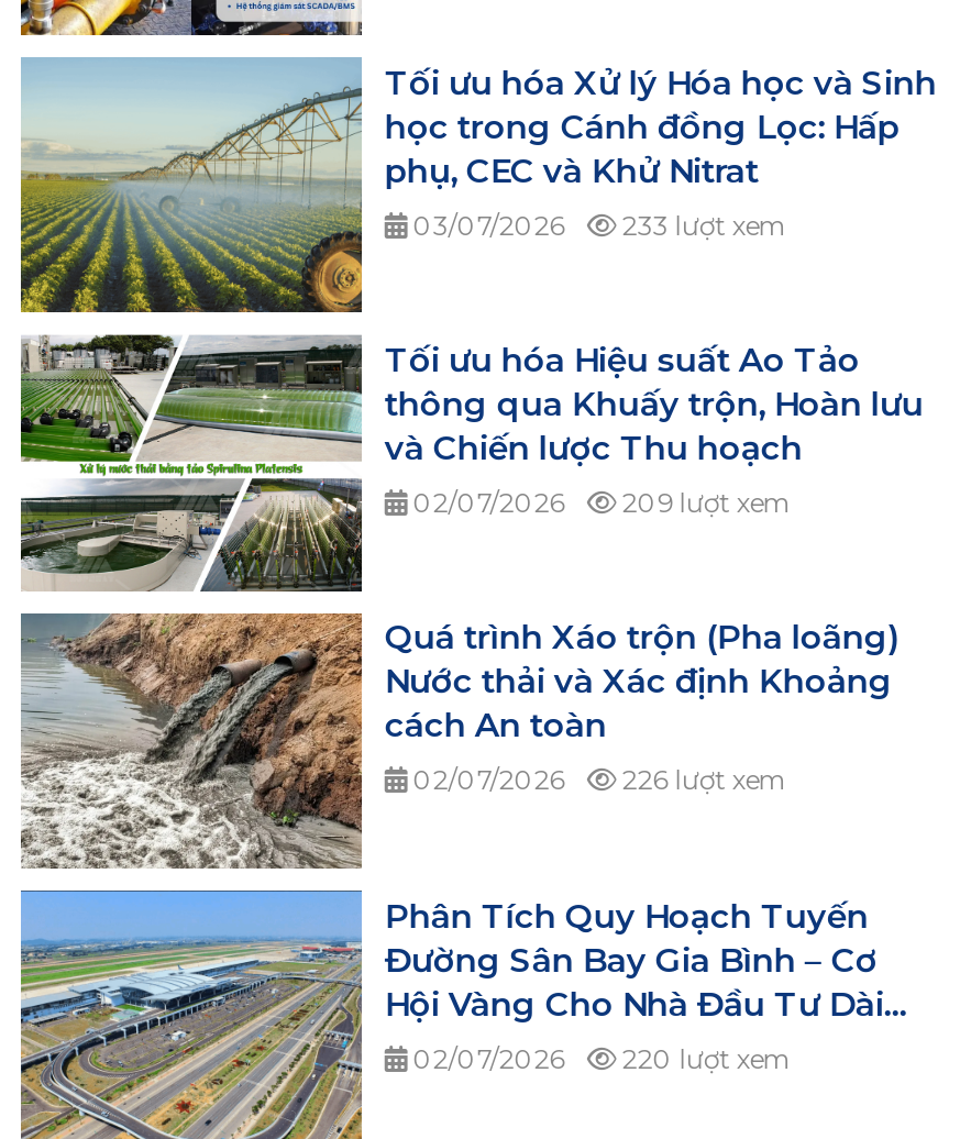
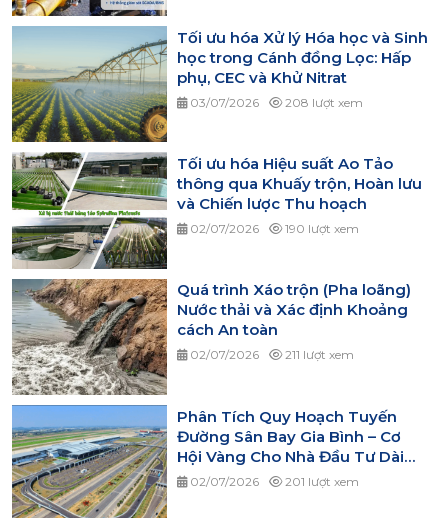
[406,208,787,241] 03/07/2026 233 lượt xem -> [187,94,363,109] 03/07/2026 208 lượt xem
[406,486,791,519] 02/07/2026 209 lượt xem -> [187,221,359,236] 02/07/2026 190 lượt xem
[406,764,787,797] 02/07/2026 226 lượt xem -> [187,347,354,362] 02/07/2026 211 lượt xem
[615,1042,791,1075] 220 lượt xem -> [282,474,359,489] 201 lượt xem

